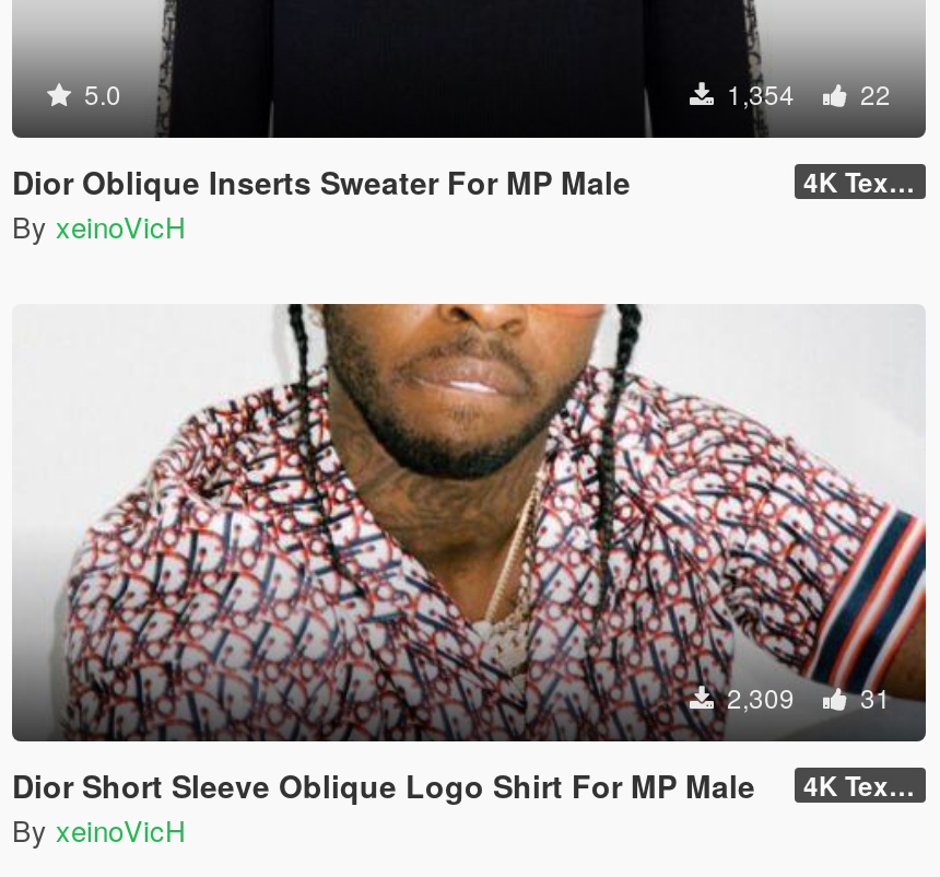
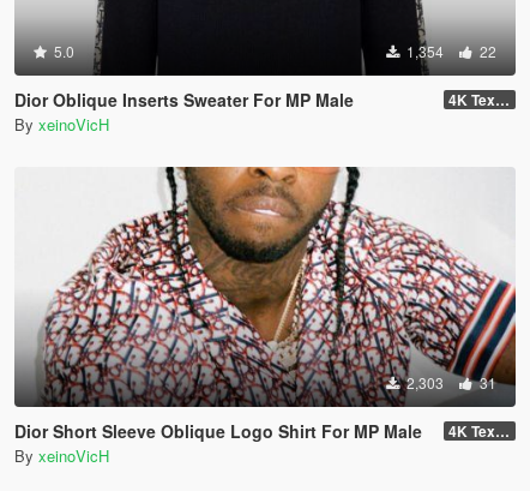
[720,679,891,716] 2,309 31 -> [403,373,496,393] 2,303 31

